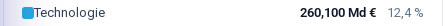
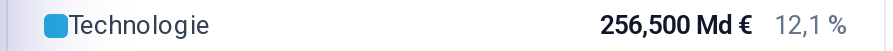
[300,5,376,20] 260,100 Md € -> [600,10,752,40] 256,500 Md €
[387,5,424,20] 12,4 % -> [774,10,848,40] 12,1 %

